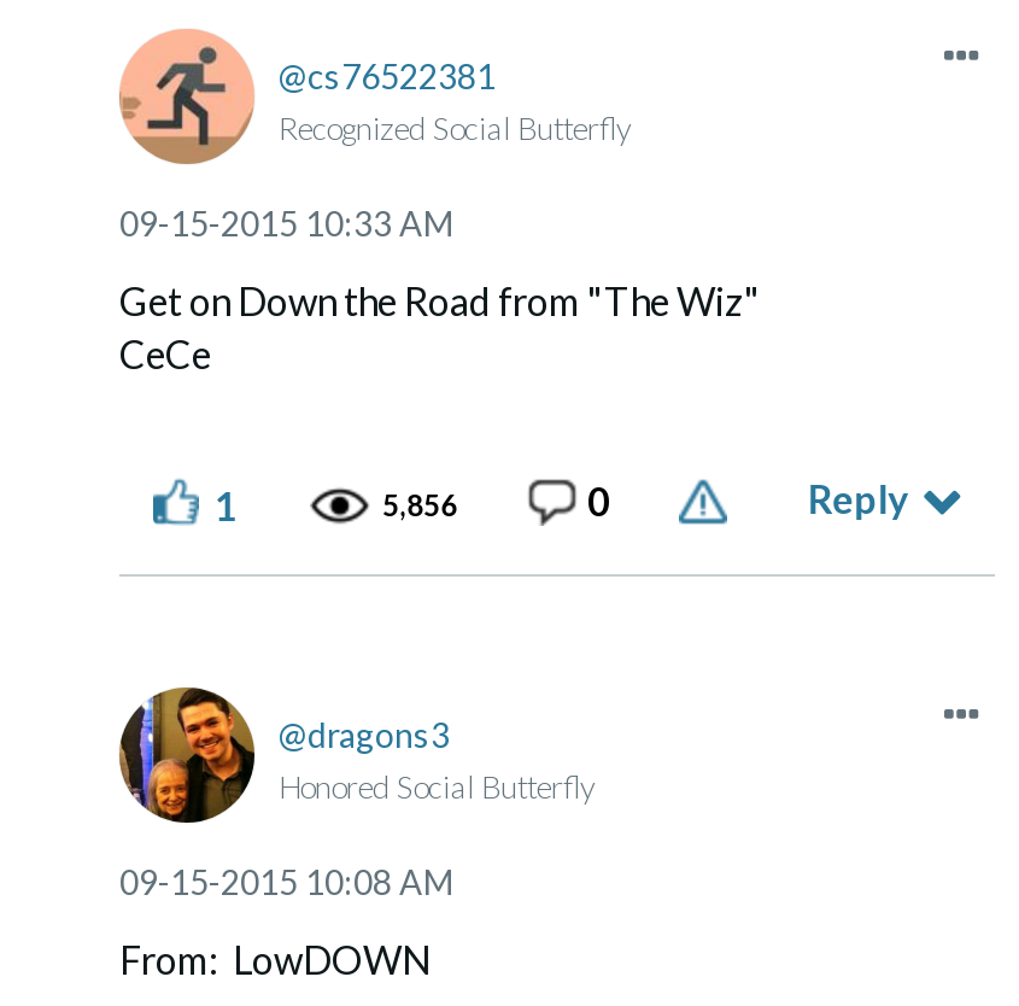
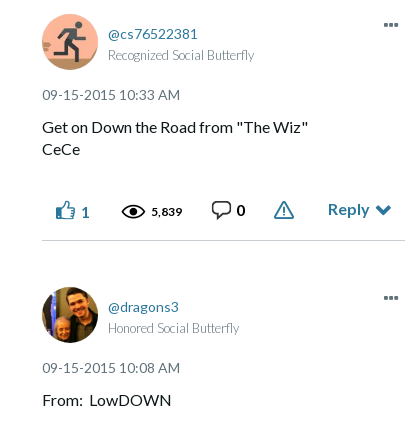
[383,487,458,523] 5,856 -> [151,204,182,219] 5,839

